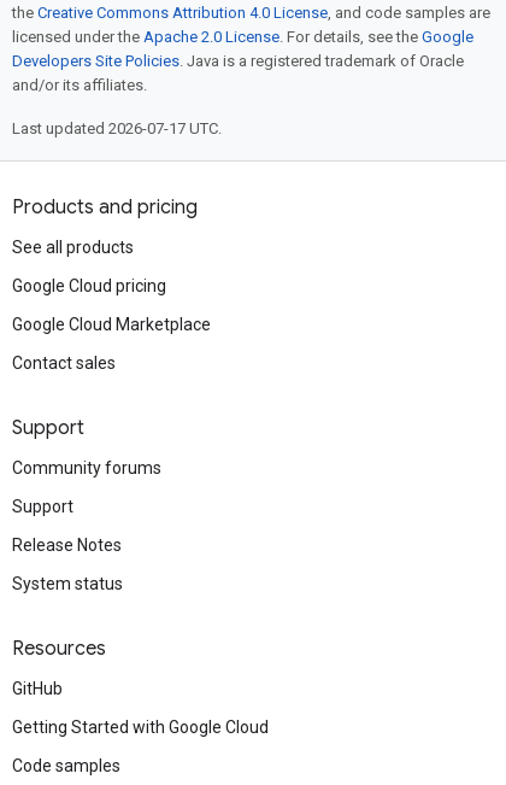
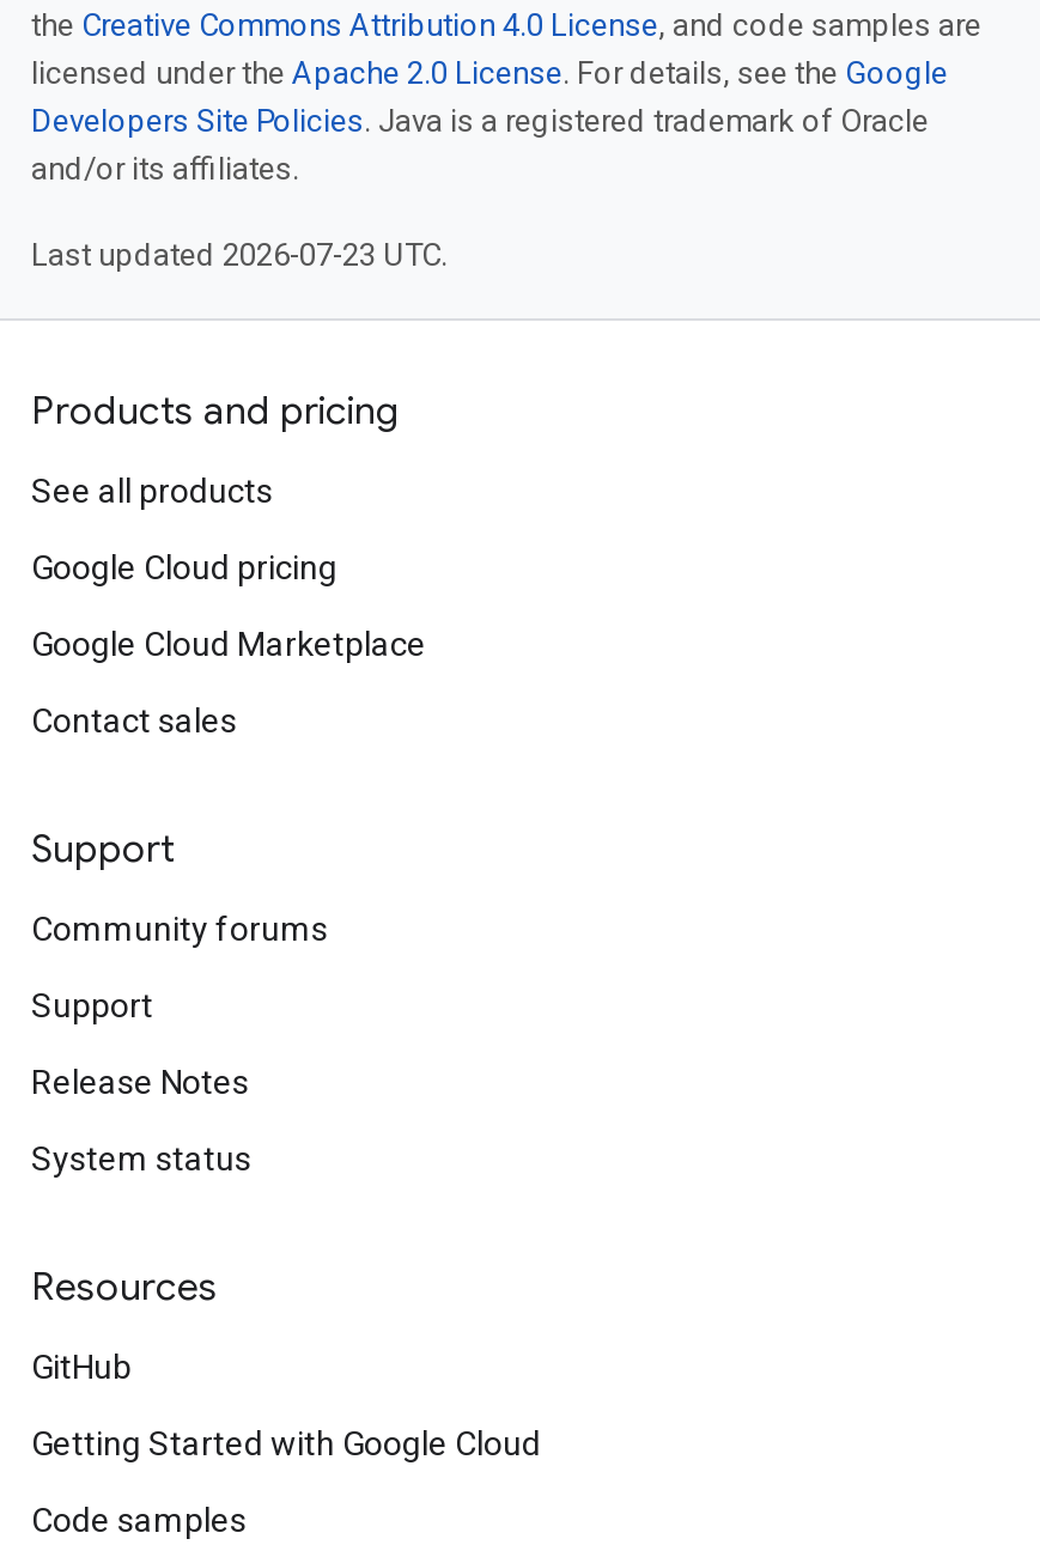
[12,119,222,137] Last updated 2026-07-17 UTC. -> [31,237,448,273] Last updated 2026-07-23 UTC.

